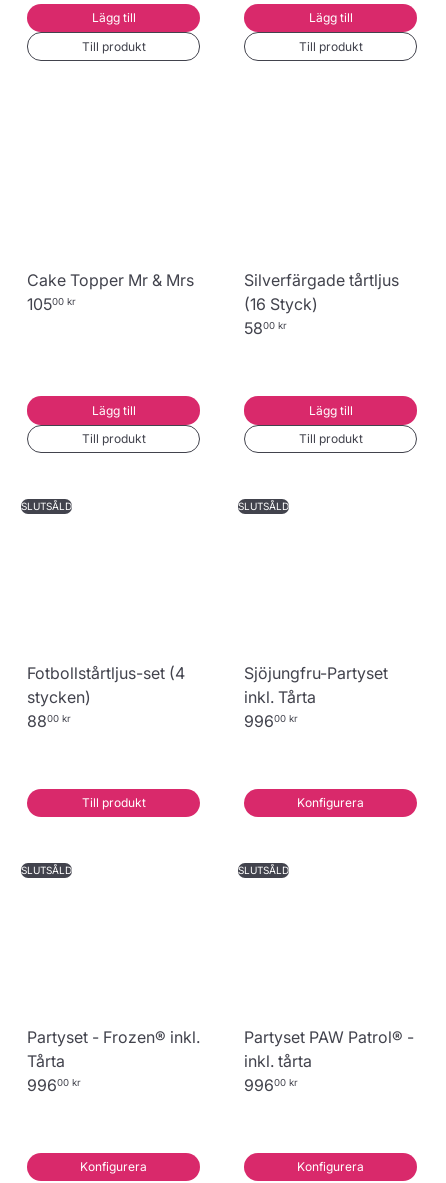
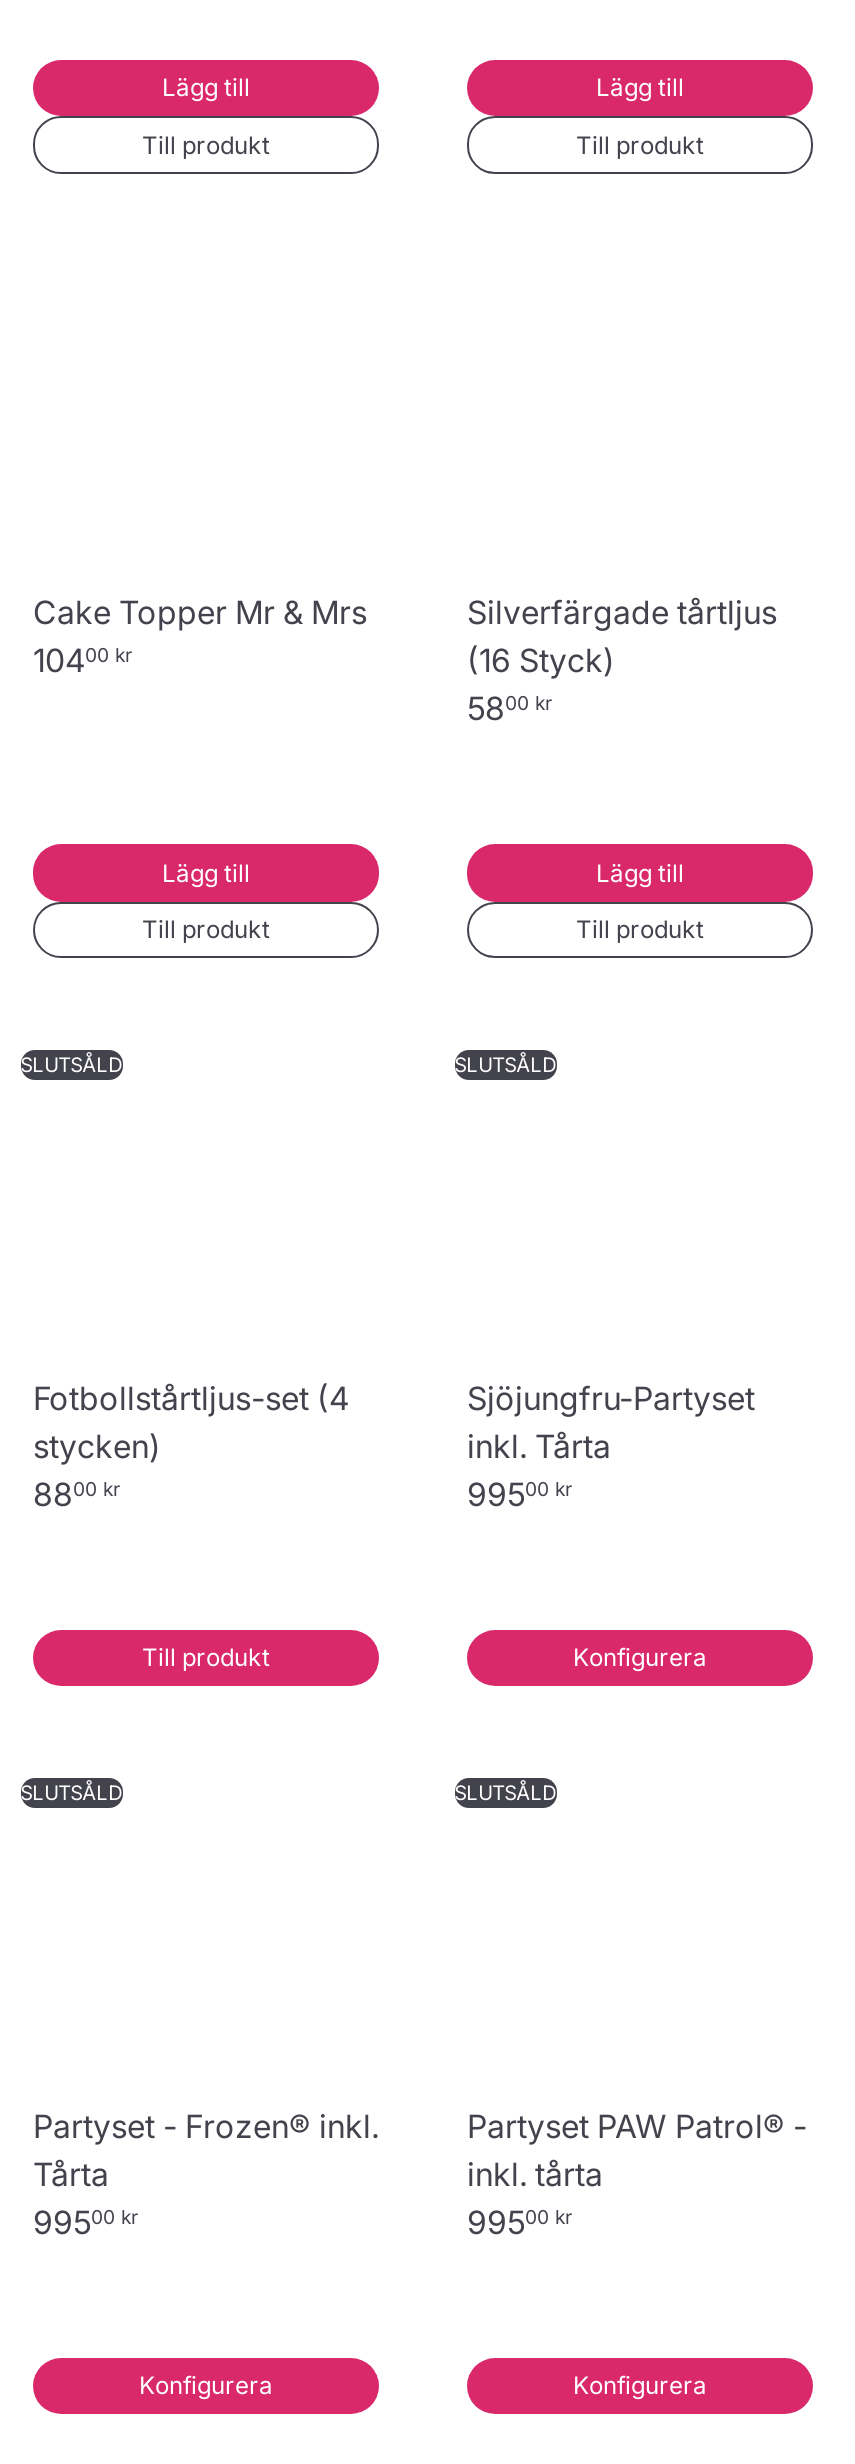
[27,294,76,314] 10500 kr -> [33,640,133,680] 10400 kr
[244,711,298,731] 99600 kr -> [467,1473,573,1513] 99500 kr
[27,1075,81,1095] 99600 kr -> [33,2201,139,2241] 99500 kr
[244,1075,298,1095] 99600 kr -> [467,2201,573,2241] 99500 kr

